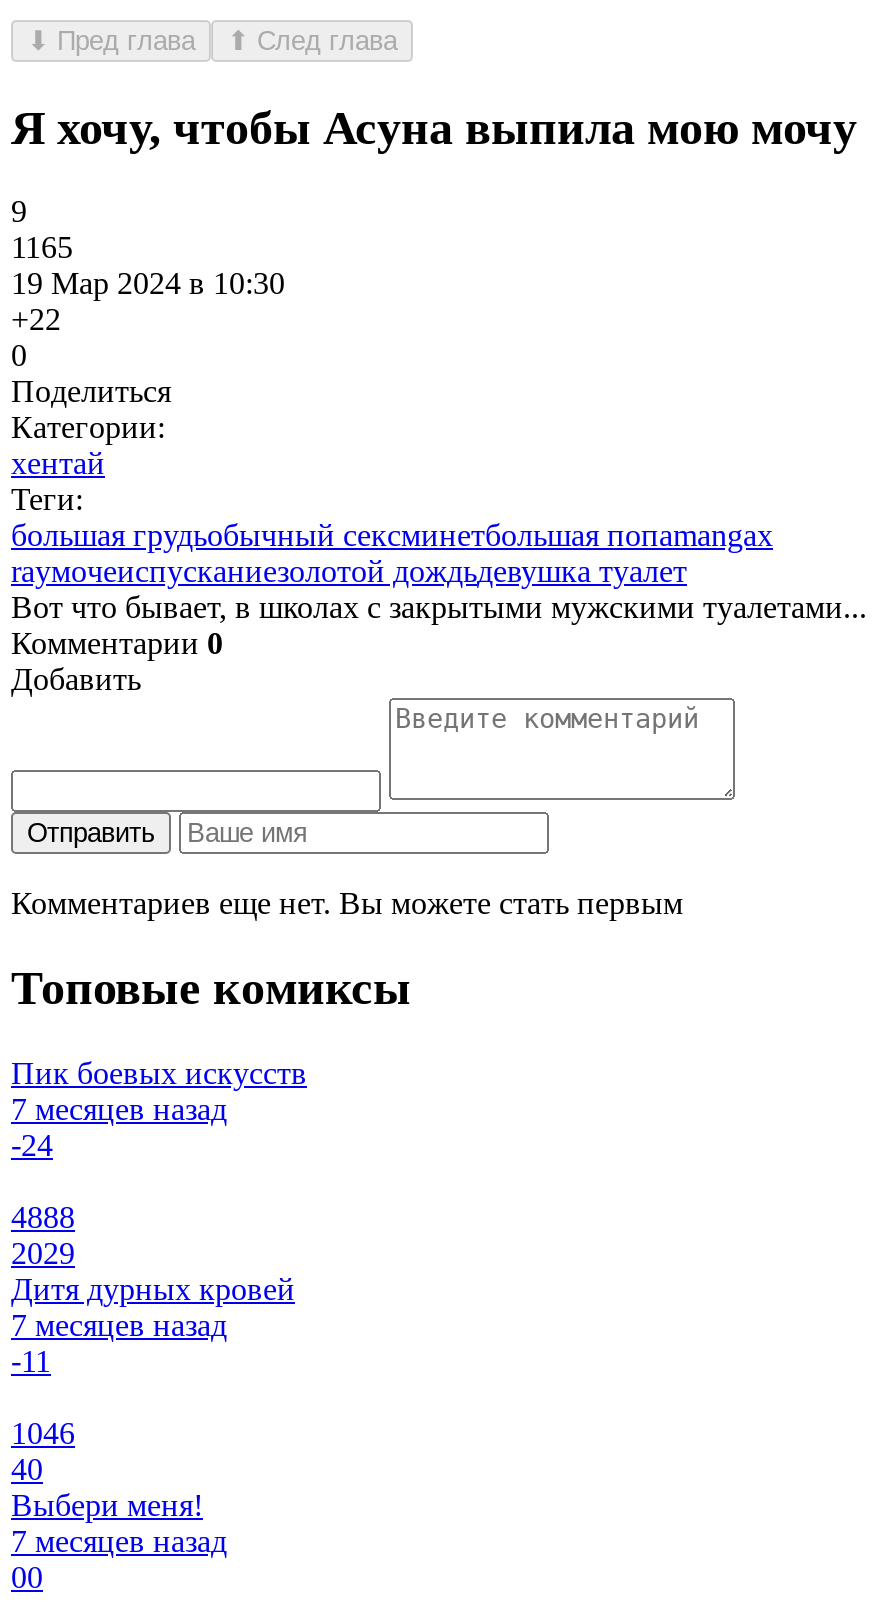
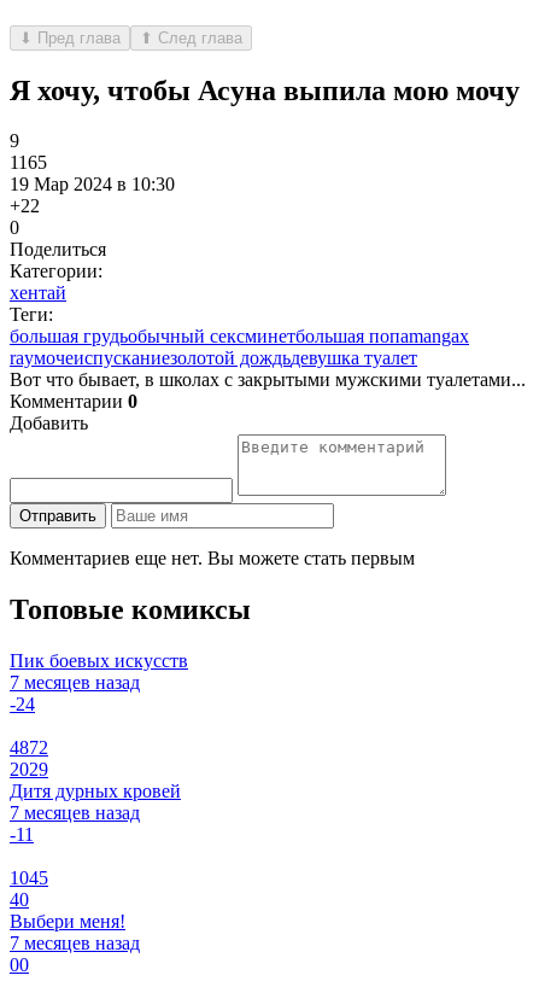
[11,1201,75,1235] 4888 -> [10,738,48,758] 4872
[11,1417,75,1451] 1046 -> [10,868,48,888] 1045

